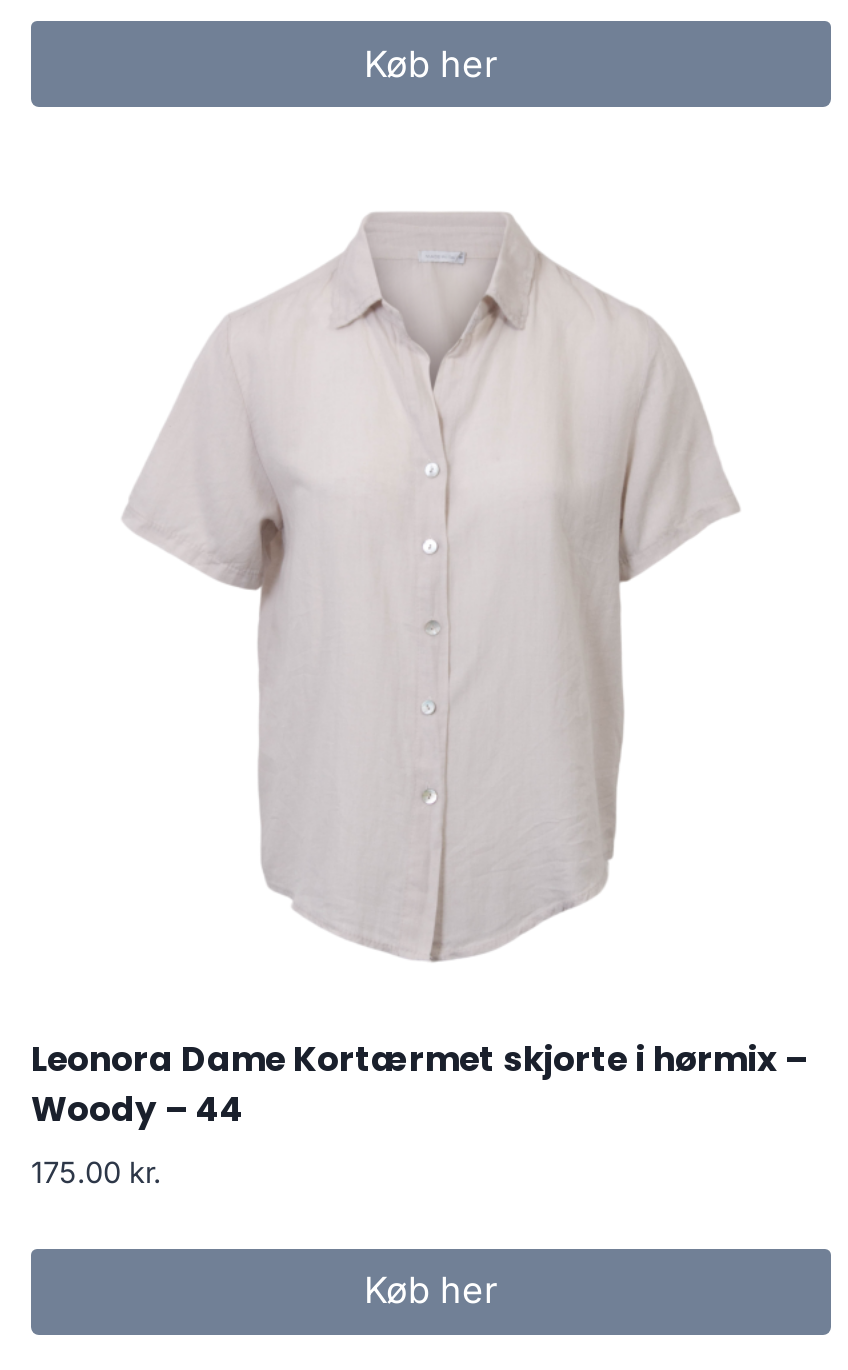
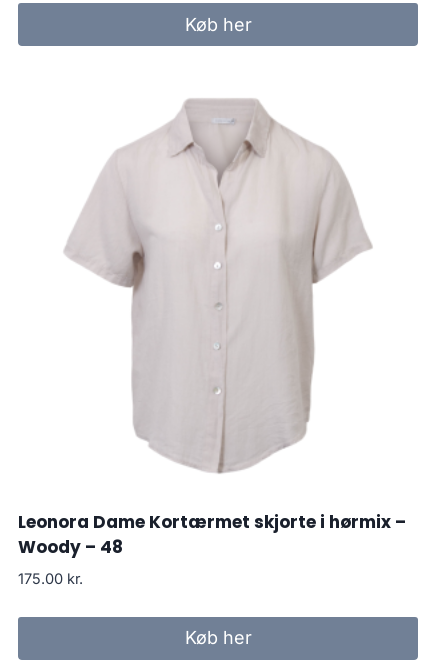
[31,1084,243,1132] Woody – 44 -> [18,535,123,559] Woody – 48

